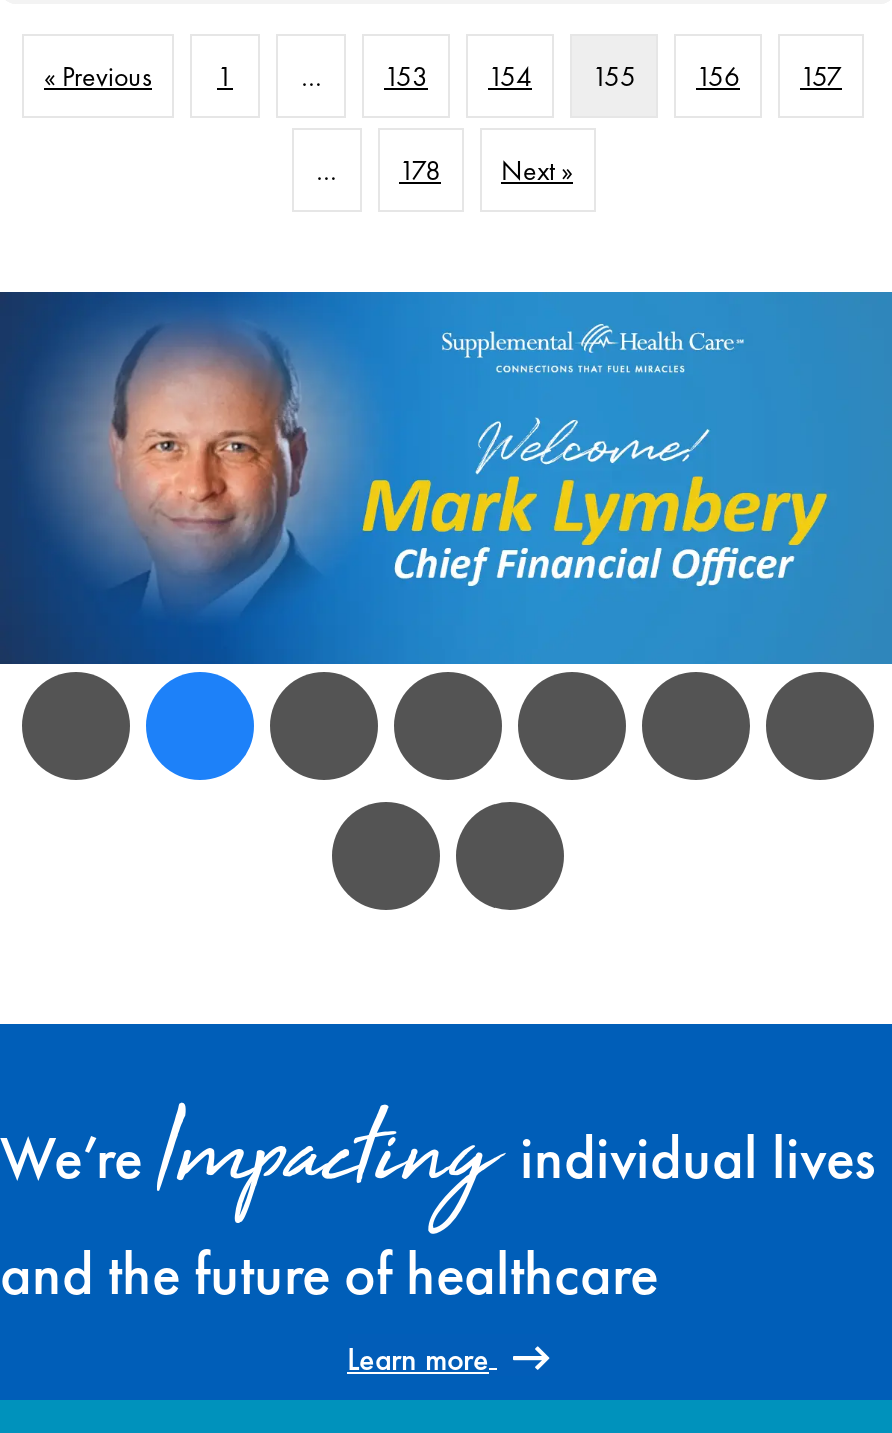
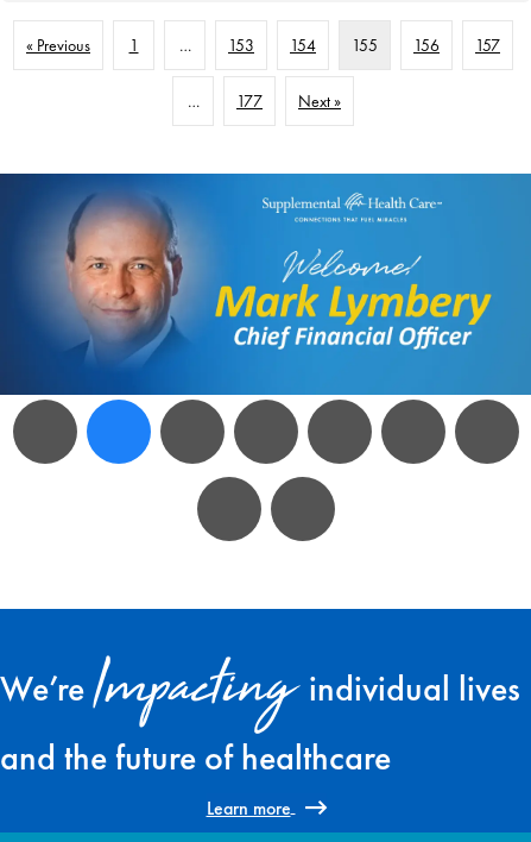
[399,152,441,188] 178 -> [236,90,263,112] 177

